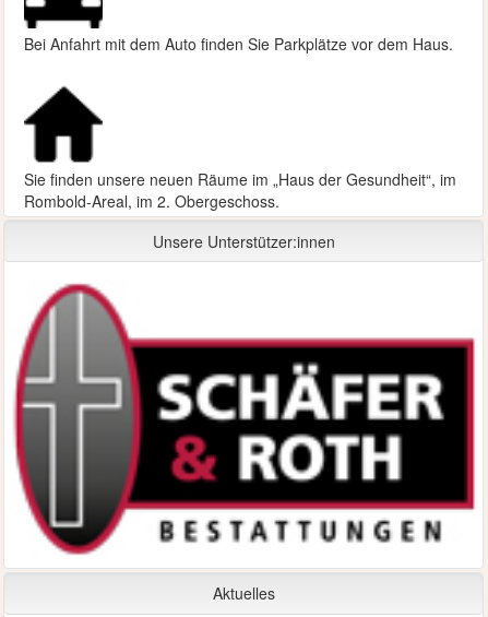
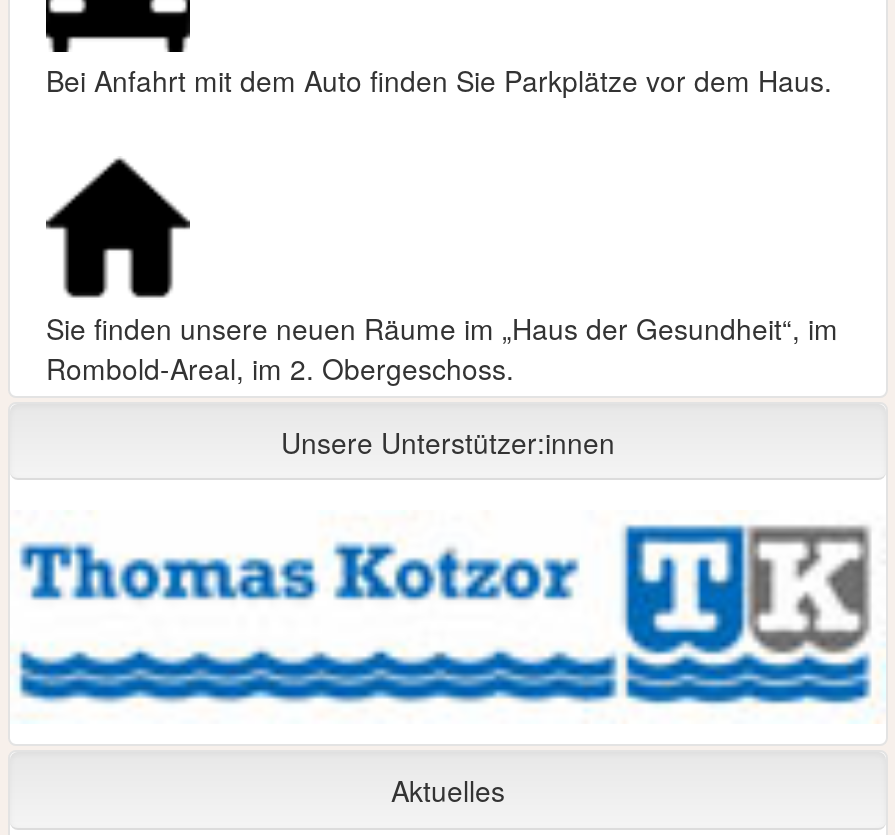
[14,283,475,556] [image] -> [16,520,872,720] [image]

